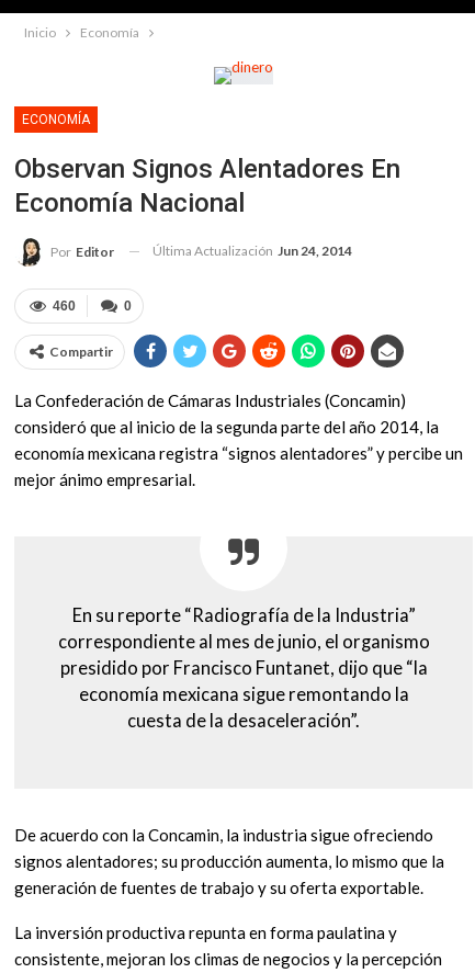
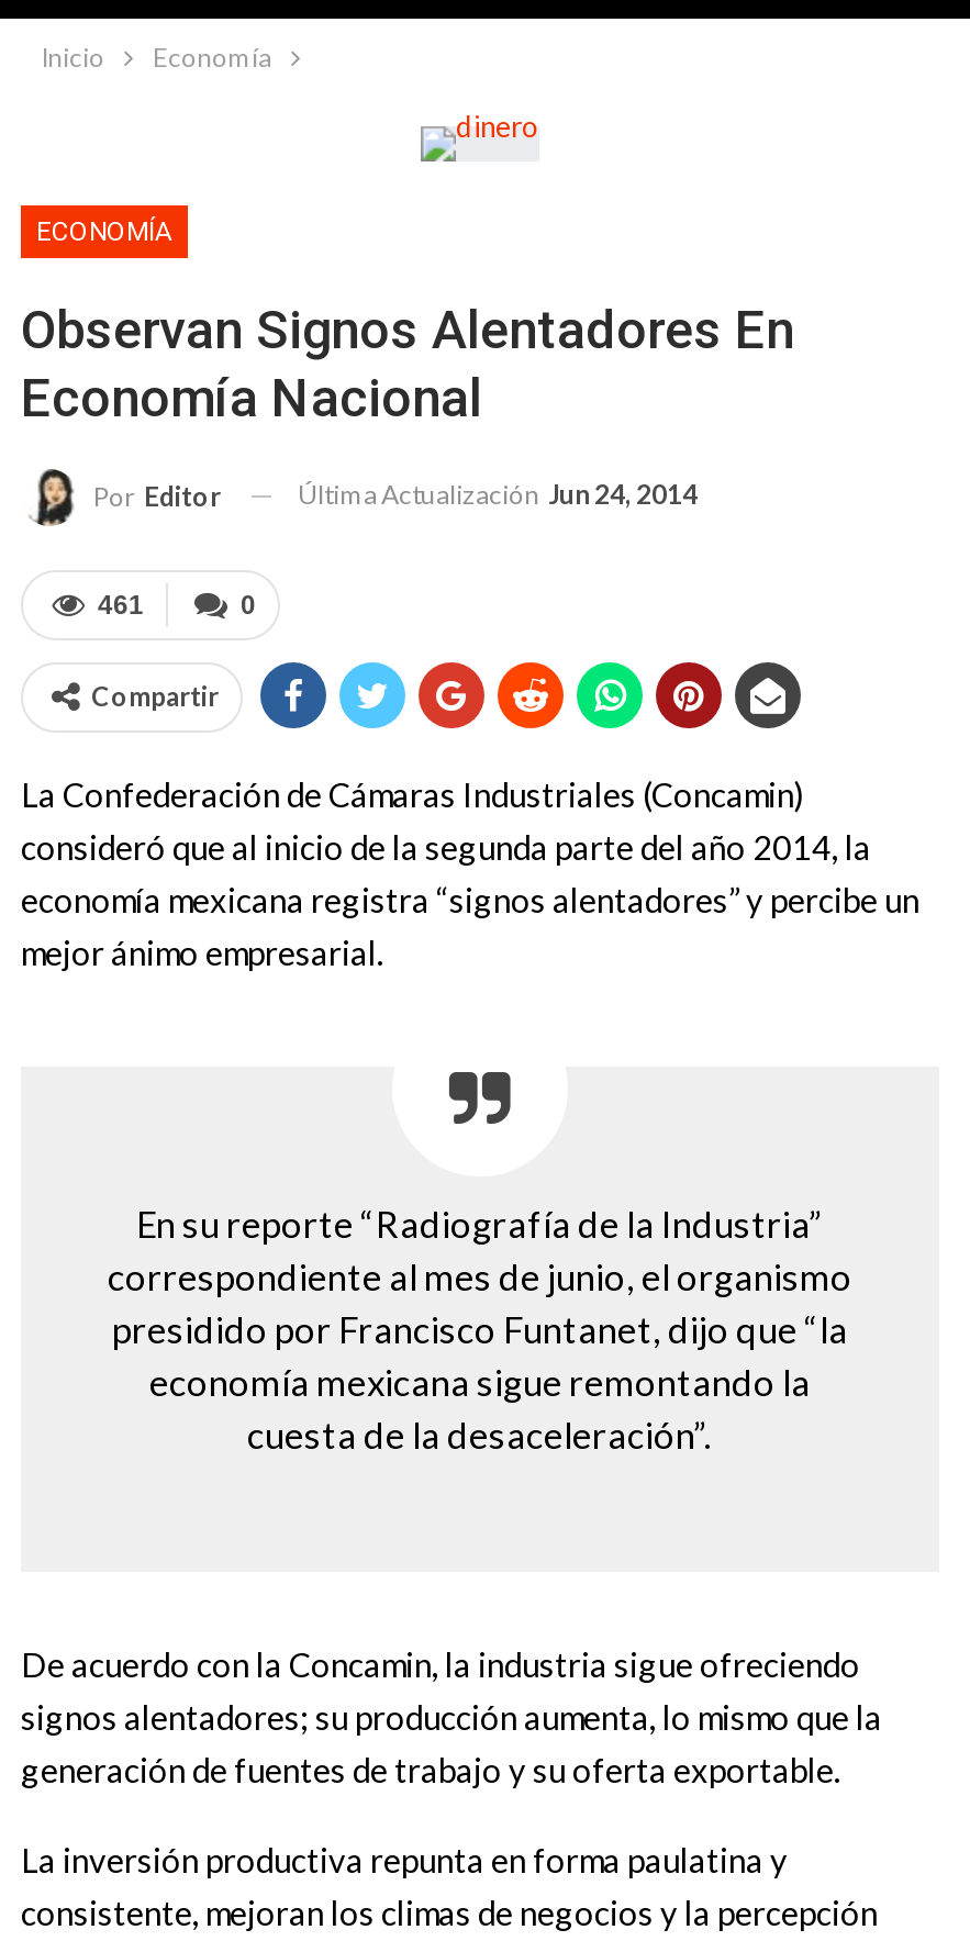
[53,298,76,314] 460 -> [98,590,144,621] 461

